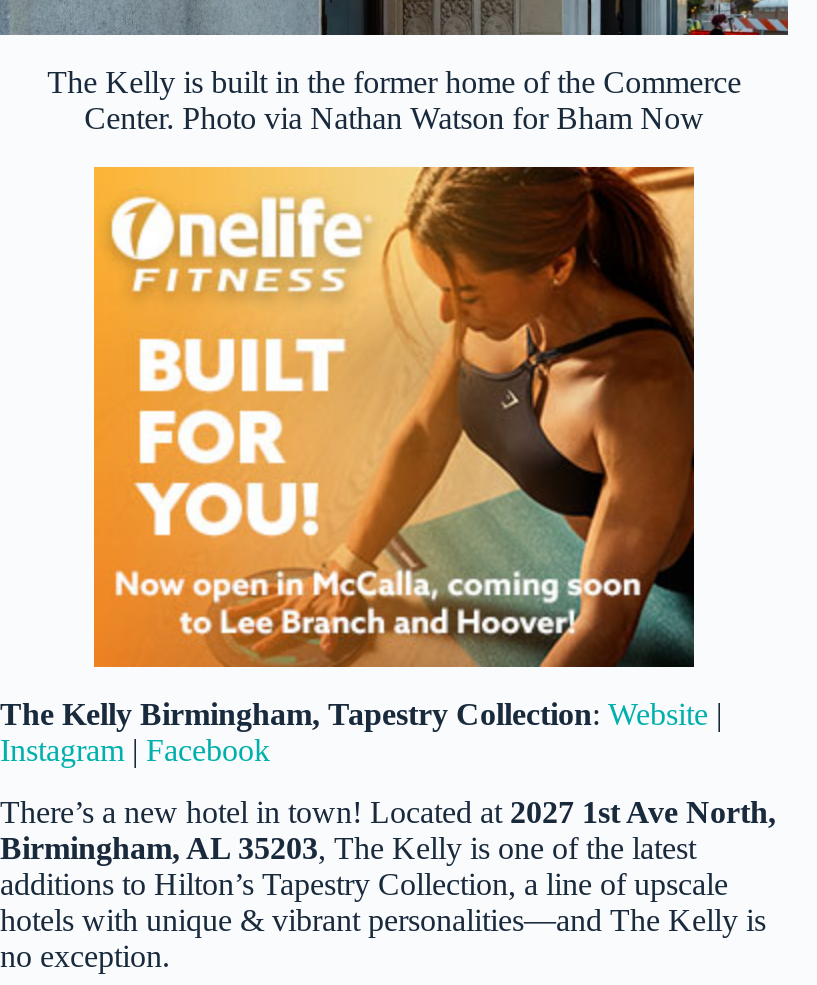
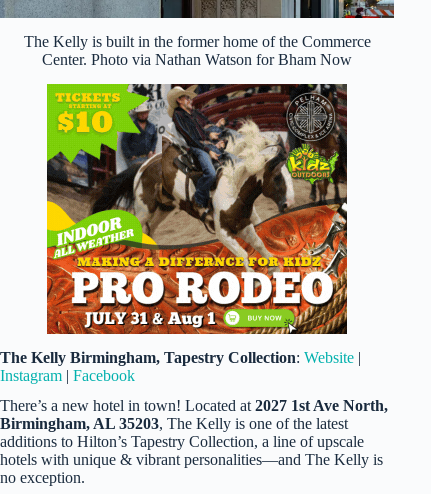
[92,164,696,670] [image] -> [46,83,348,335] [image]

